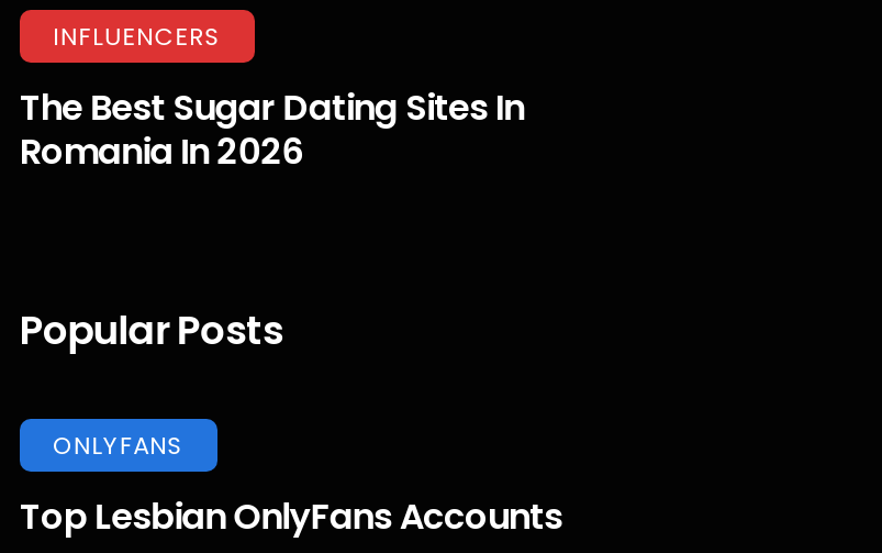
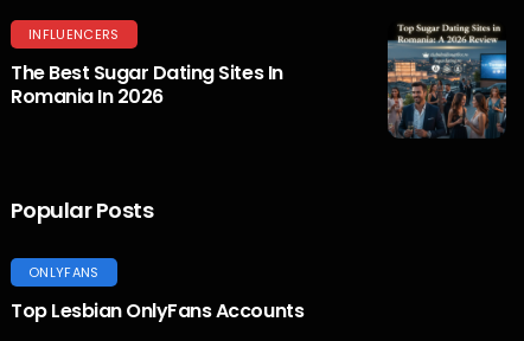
none -> [386,22,507,139] [image]

